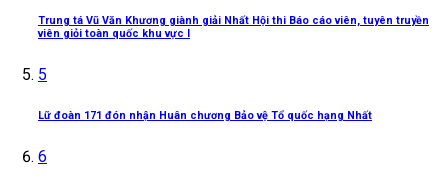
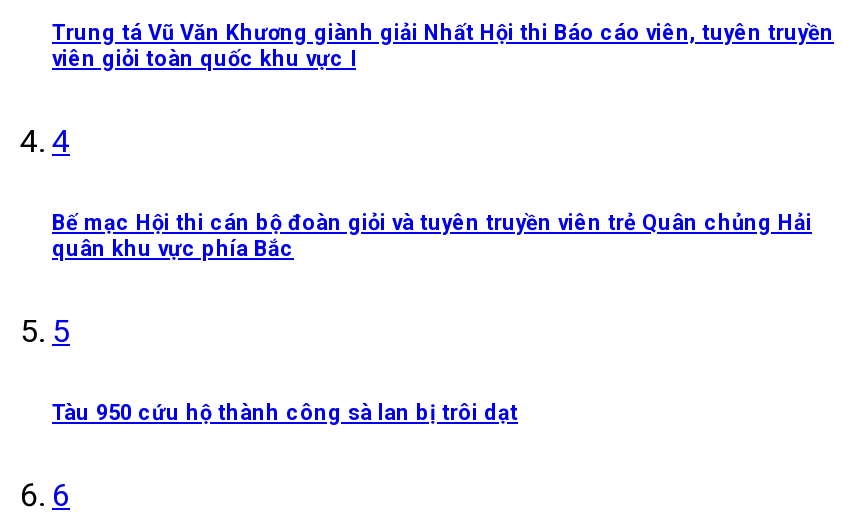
none -> [52,122,812,262] 4 | Bế mạc Hội thi cán bộ đoàn giỏi và tuyên truyền viên trẻ Quân chủng Hải | quân khu vực phía Bắc
[38,109,372,122] Lữ đoàn 171 đón nhận Huân chương Bảo vệ Tổ quốc hạng Nhất -> [52,400,518,426] Tàu 950 cứu hộ thành công sà lan bị trôi dạt

